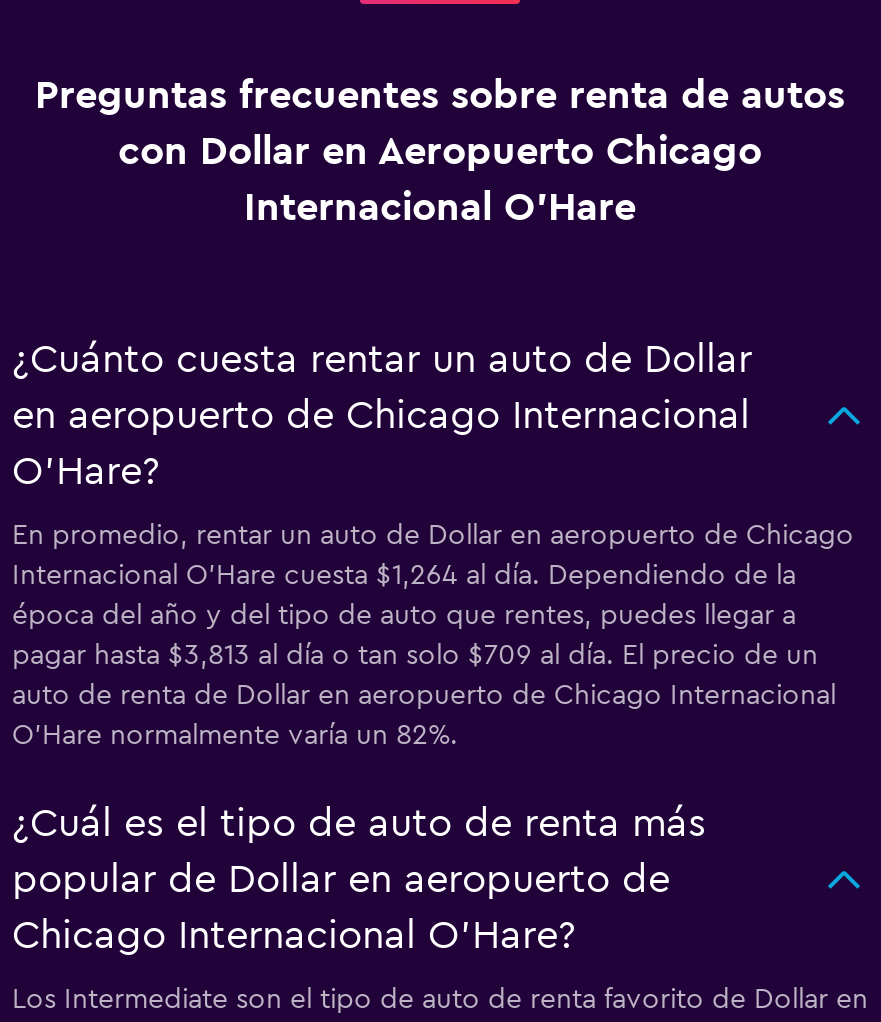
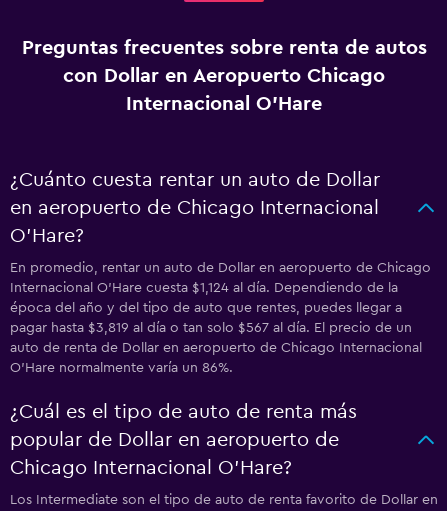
[12,562,796,590] Internacional O'Hare cuesta $1,264 al día. Dependiendo de la -> [10,281,398,295] Internacional O'Hare cuesta $1,124 al día. Dependiendo de la
[12,642,818,670] pagar hasta $3,813 al día o tan solo $709 al día. El precio de un -> [10,321,412,335] pagar hasta $3,819 al día o tan solo $567 al día. El precio de un
[12,722,458,750] O'Hare normalmente varía un 82%. -> [10,361,233,375] O'Hare normalmente varía un 86%.

